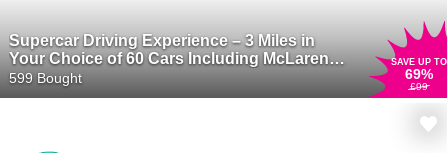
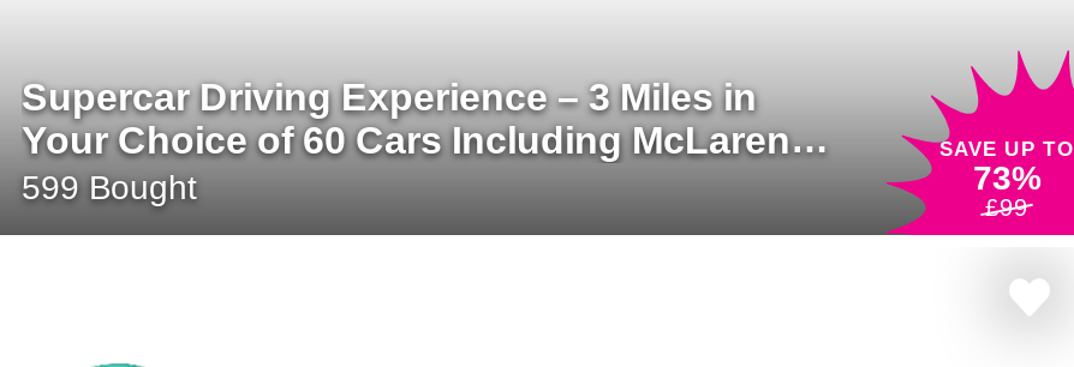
[405,66,433,82] 69% -> [973,158,1040,196] 73%

